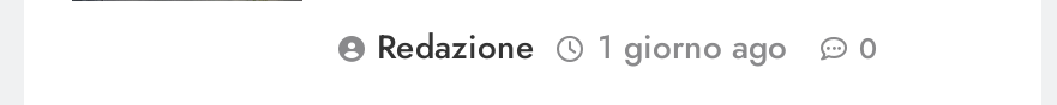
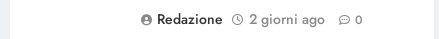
[377,23,878,70] Redazione 1 giorno ago 0 -> [157,8,363,28] Redazione 2 giorni ago 0

